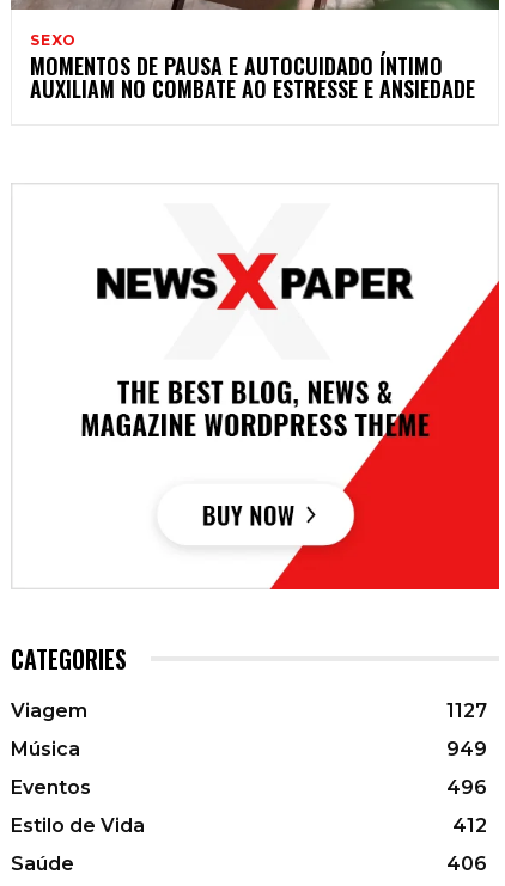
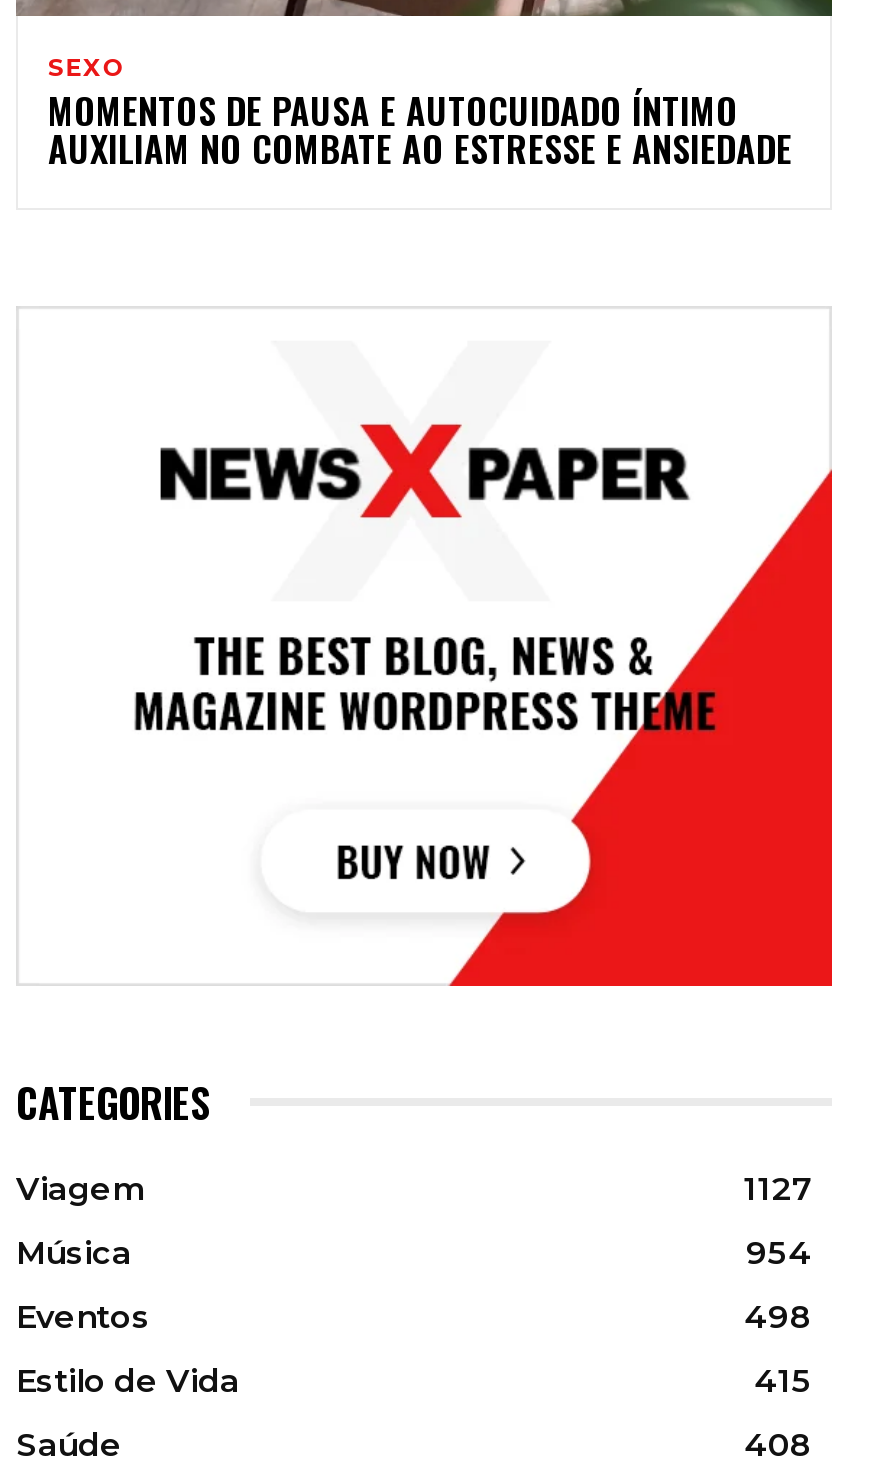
[446,738,487,761] 949 -> [746,1235,812,1273] 954
[446,776,487,799] 496 -> [744,1299,812,1337] 498
[452,815,487,837] 412 -> [754,1363,812,1401] 415
[446,853,487,876] 406 -> [744,1427,812,1465] 408

